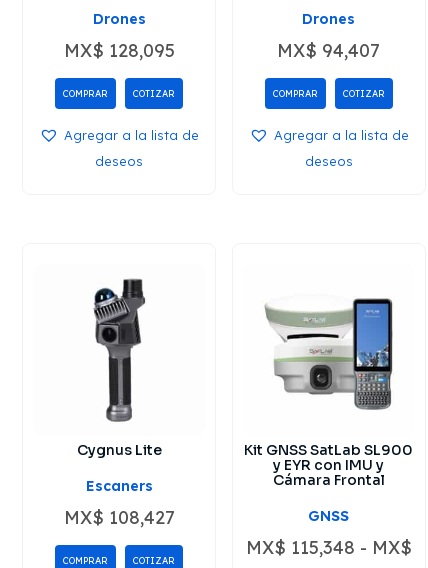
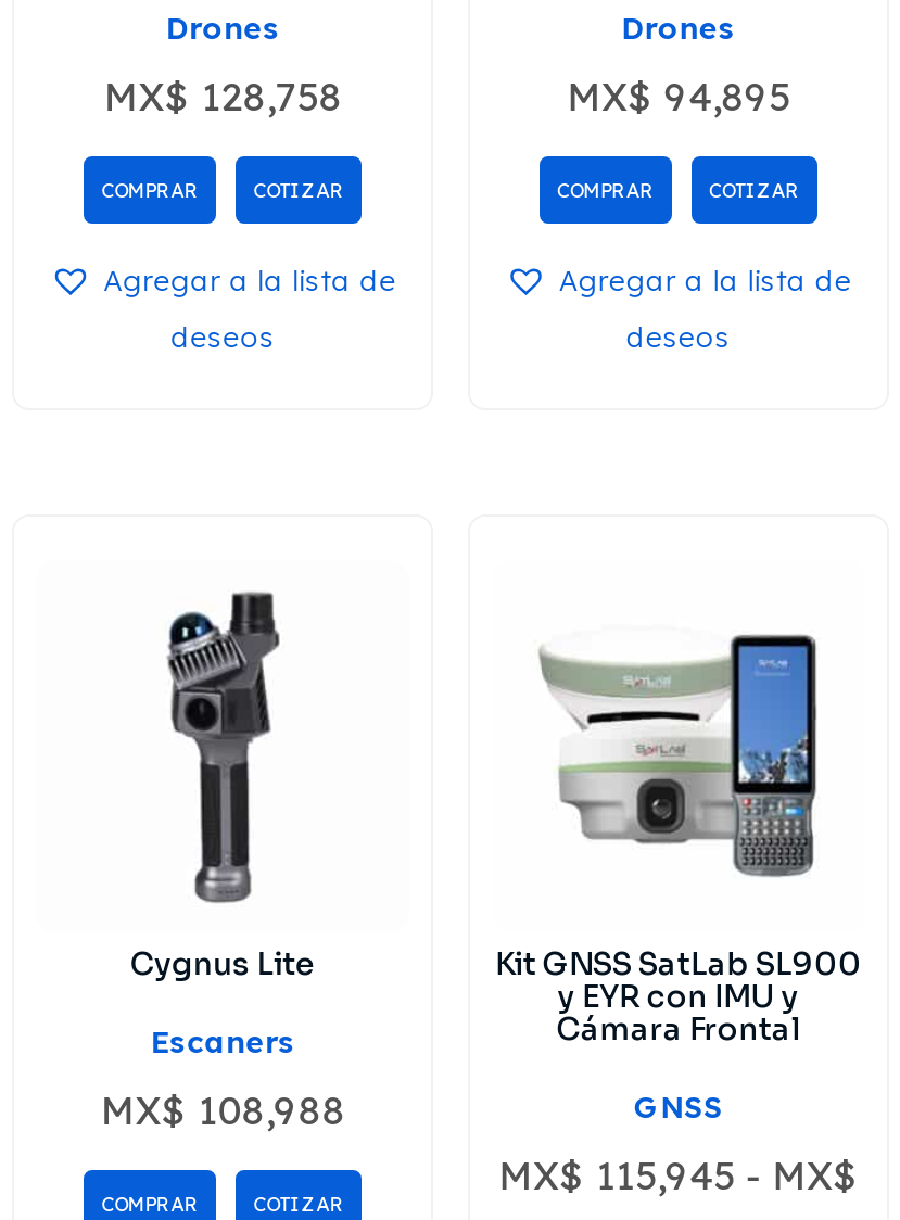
[64,39,175,62] MX$128,095 -> [104,72,342,122] MX$128,758
[277,39,380,62] MX$94,407 -> [566,72,790,122] MX$94,895
[64,505,175,528] MX$108,427 -> [100,1084,346,1134] MX$108,988
[246,535,412,558] MX$115,348 - MX$ -> [498,1149,858,1199] MX$115,945 - MX$

